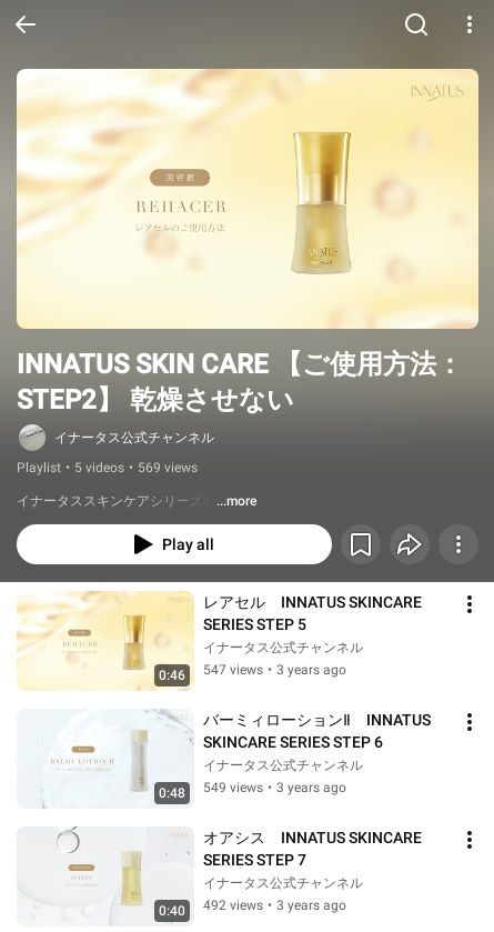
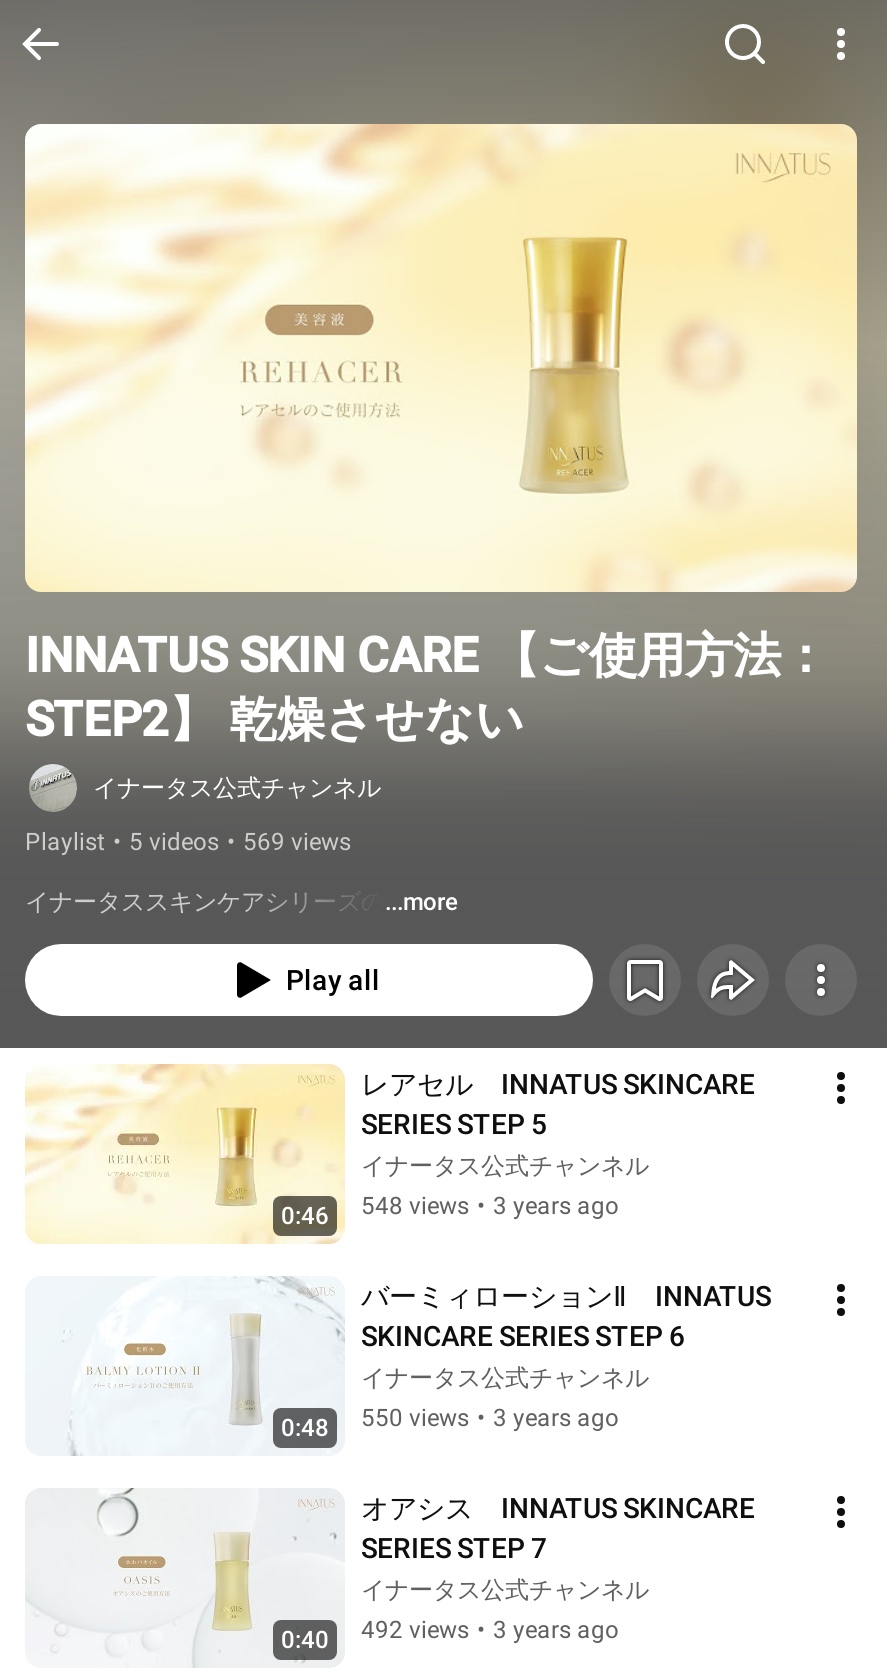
[203,662,346,678] 547 views • 3 years ago -> [361,1192,619,1220] 548 views • 3 years ago
[203,780,346,795] 549 views • 3 years ago -> [361,1404,619,1432] 550 views • 3 years ago

